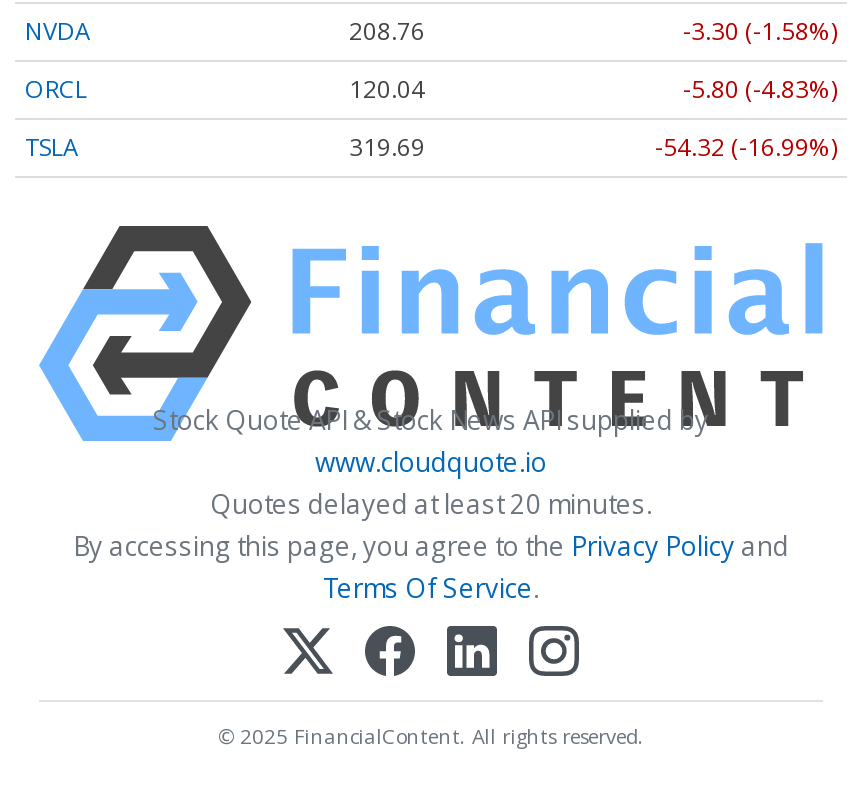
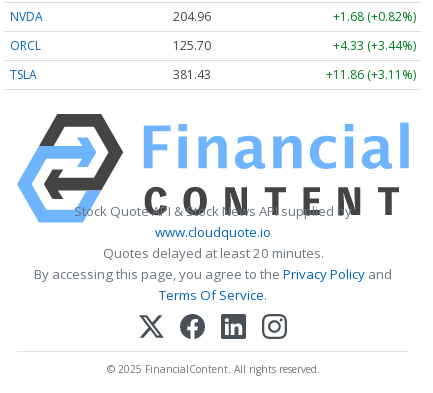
[349,14,425,48] 208.76 -> [173,8,211,25] 204.96
[683,14,837,48] -3.30 (-1.58%) -> [333,8,416,25] +1.68 (+0.82%)
[349,72,425,106] 120.04 -> [173,37,211,54] 125.70
[683,72,837,106] -5.80 (-4.83%) -> [333,37,416,54] +4.33 (+3.44%)
[349,130,425,164] 319.69 -> [173,66,211,83] 381.43
[655,130,837,164] -54.32 (-16.99%) -> [326,66,416,83] +11.86 (+3.11%)

